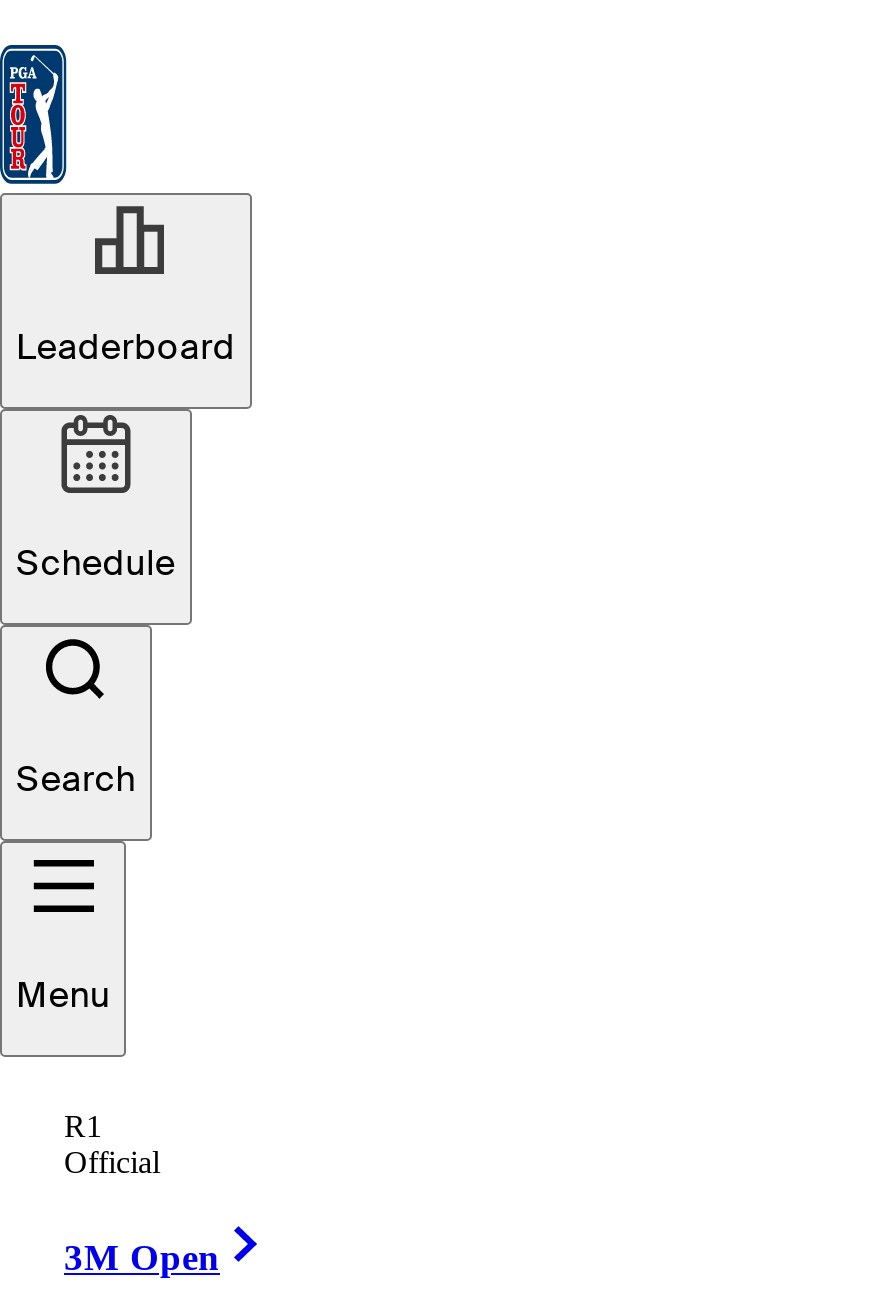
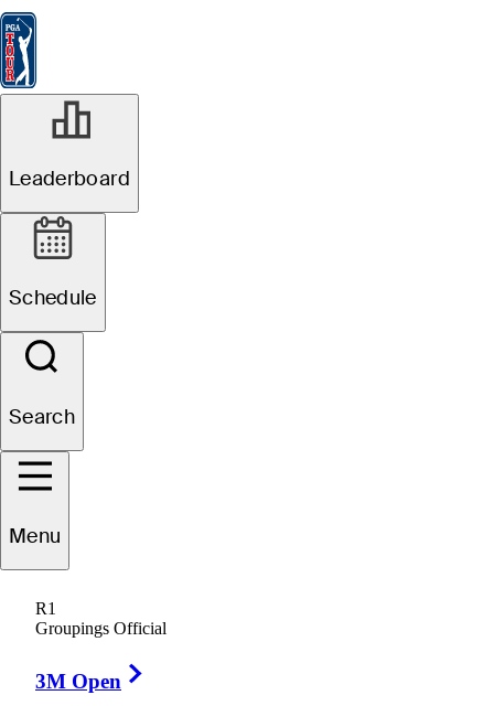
[64,1145,160,1179] Official -> [35,619,167,637] Groupings Official

